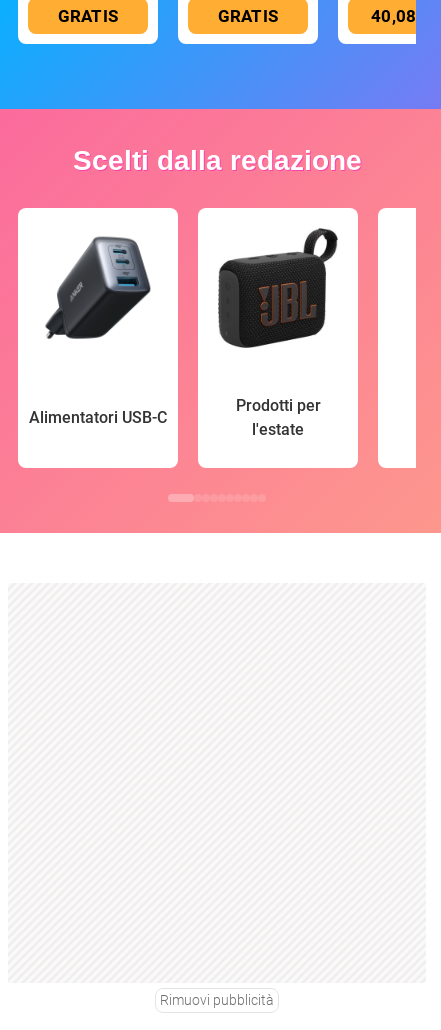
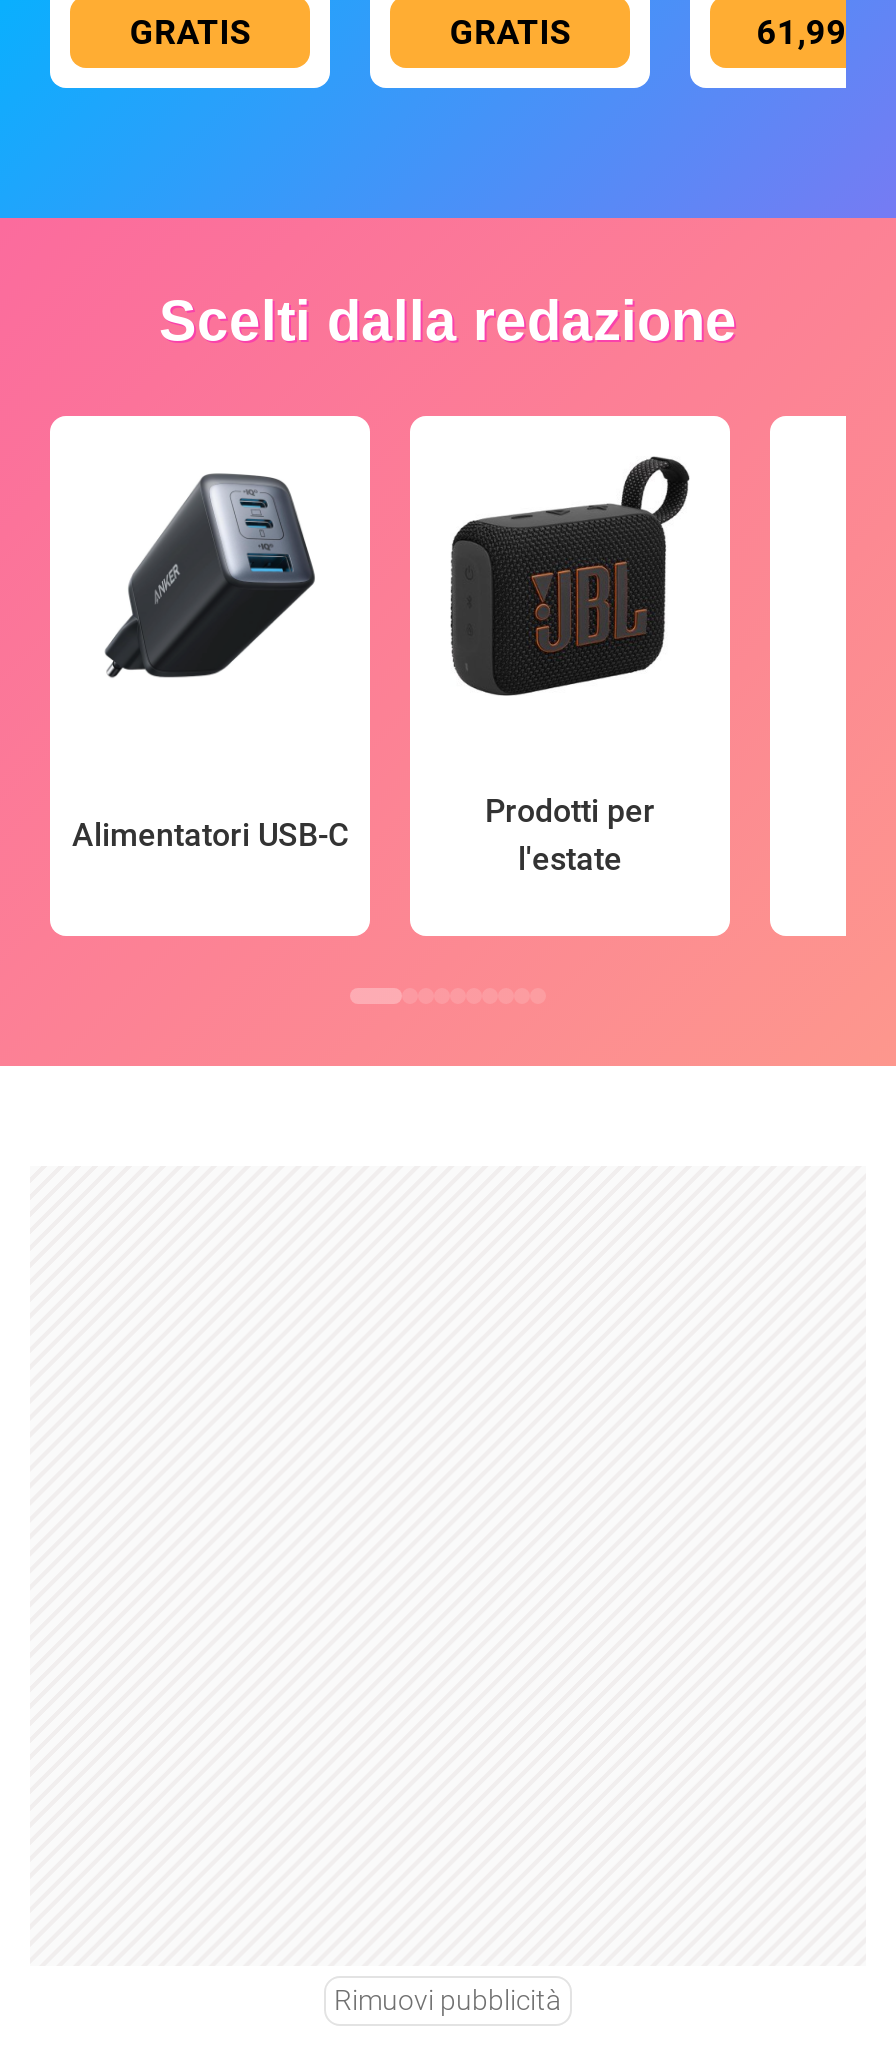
[371,5,431,25] 40,08 € -> [757,11,875,51] 61,99 €

